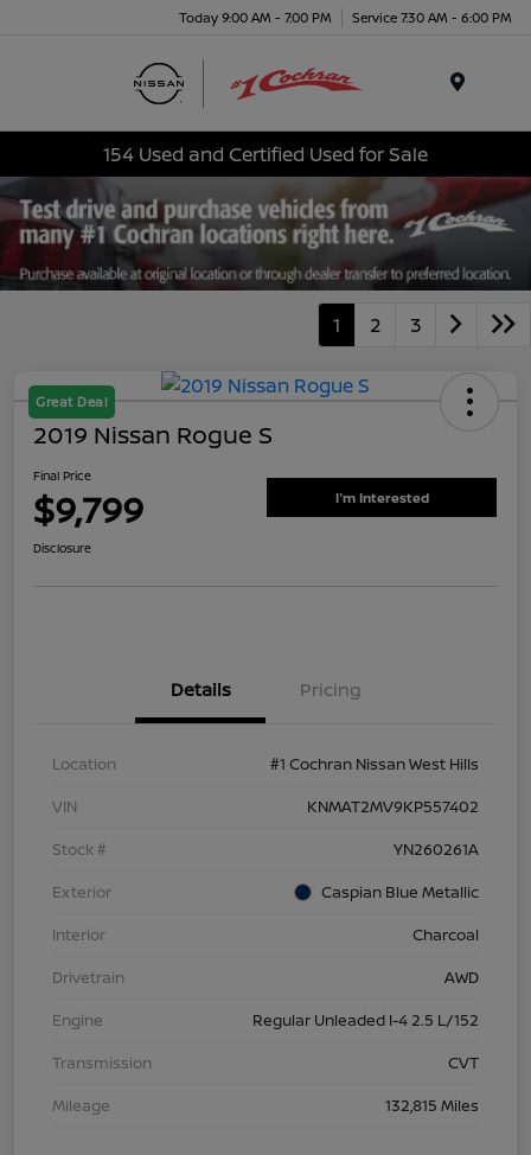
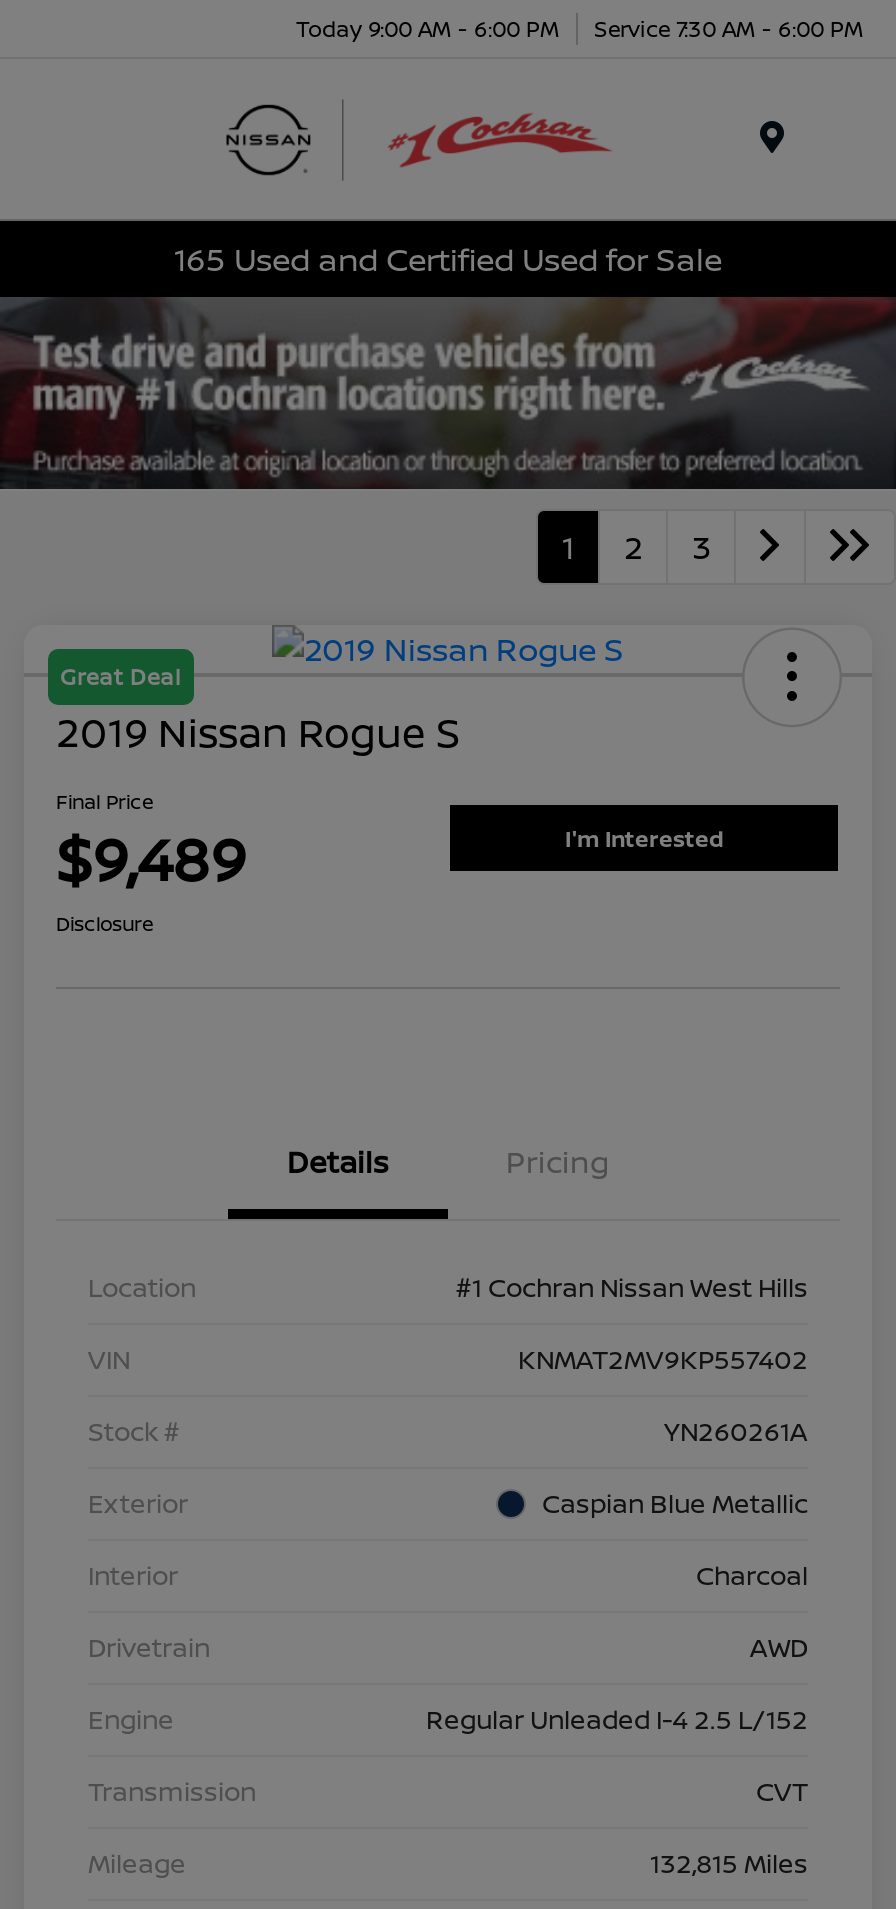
[179,8,512,25] Today 9:00 AM - 7:00 PM Service 7:30 AM - 6:00 PM -> [296,12,864,42] Today 9:00 AM - 6:00 PM Service 7:30 AM - 6:00 PM
[103,141,428,167] 154 Used and Certified Used for Sale -> [174,236,722,280] 165 Used and Certified Used for Sale
[33,485,143,533] $9,799 -> [56,817,246,899] $9,489

